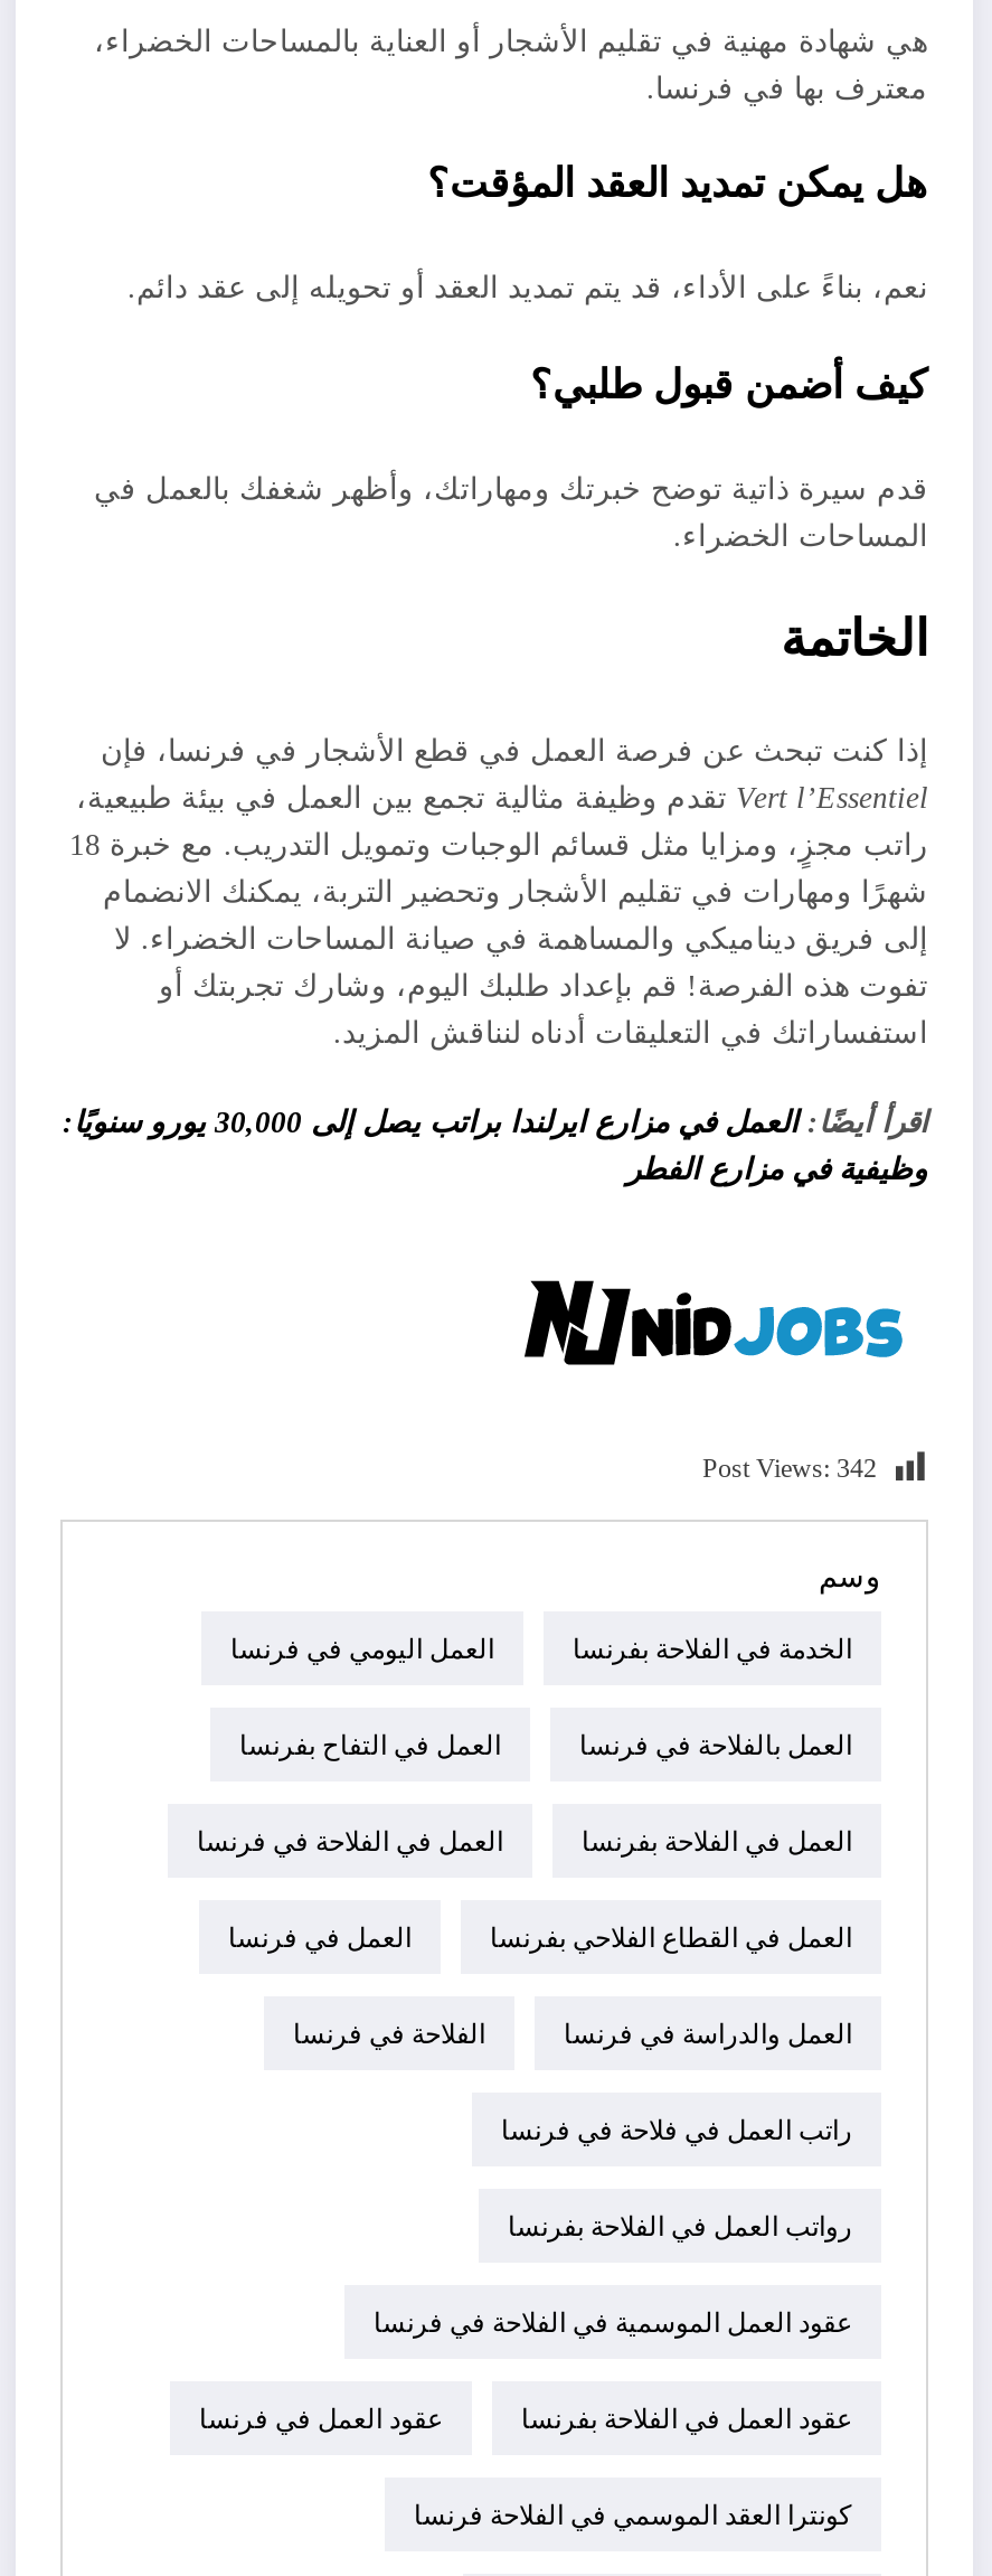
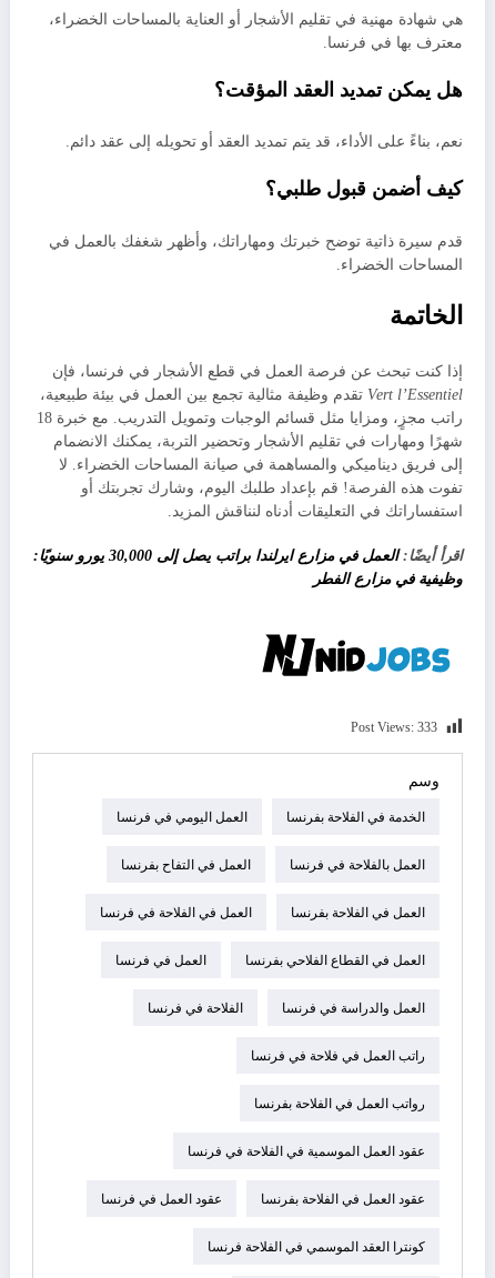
[702,1452,877,1483] Post Views: 342 -> [351,719,437,735] Post Views: 333

